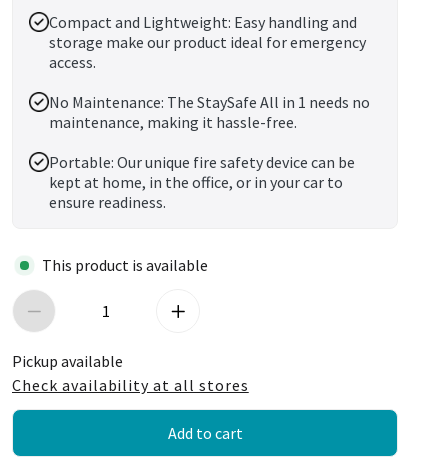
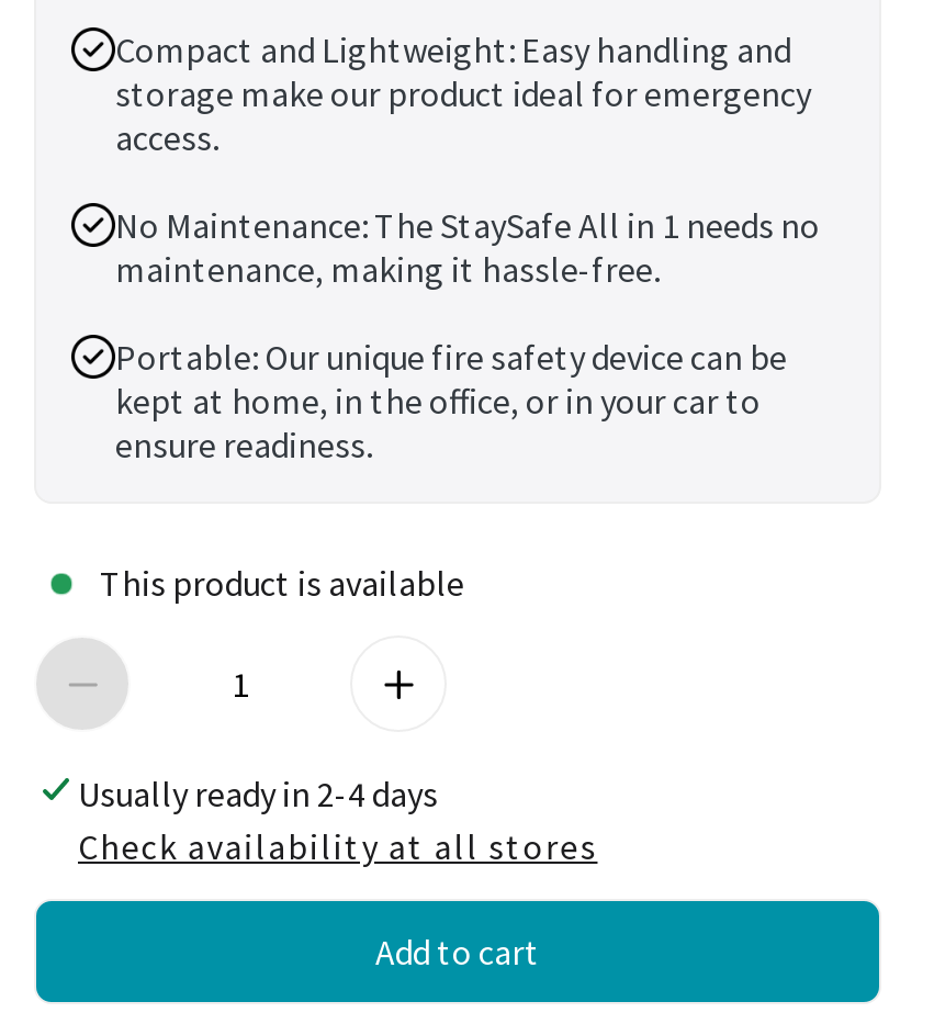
[12,351,123,371] Pickup available -> [78,772,438,815] Usually ready in 2-4 days

